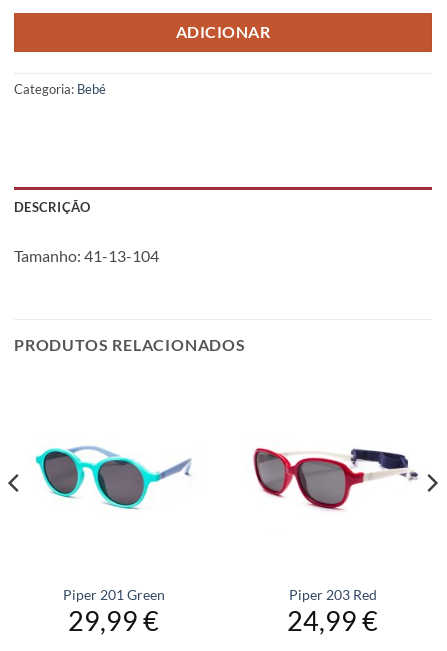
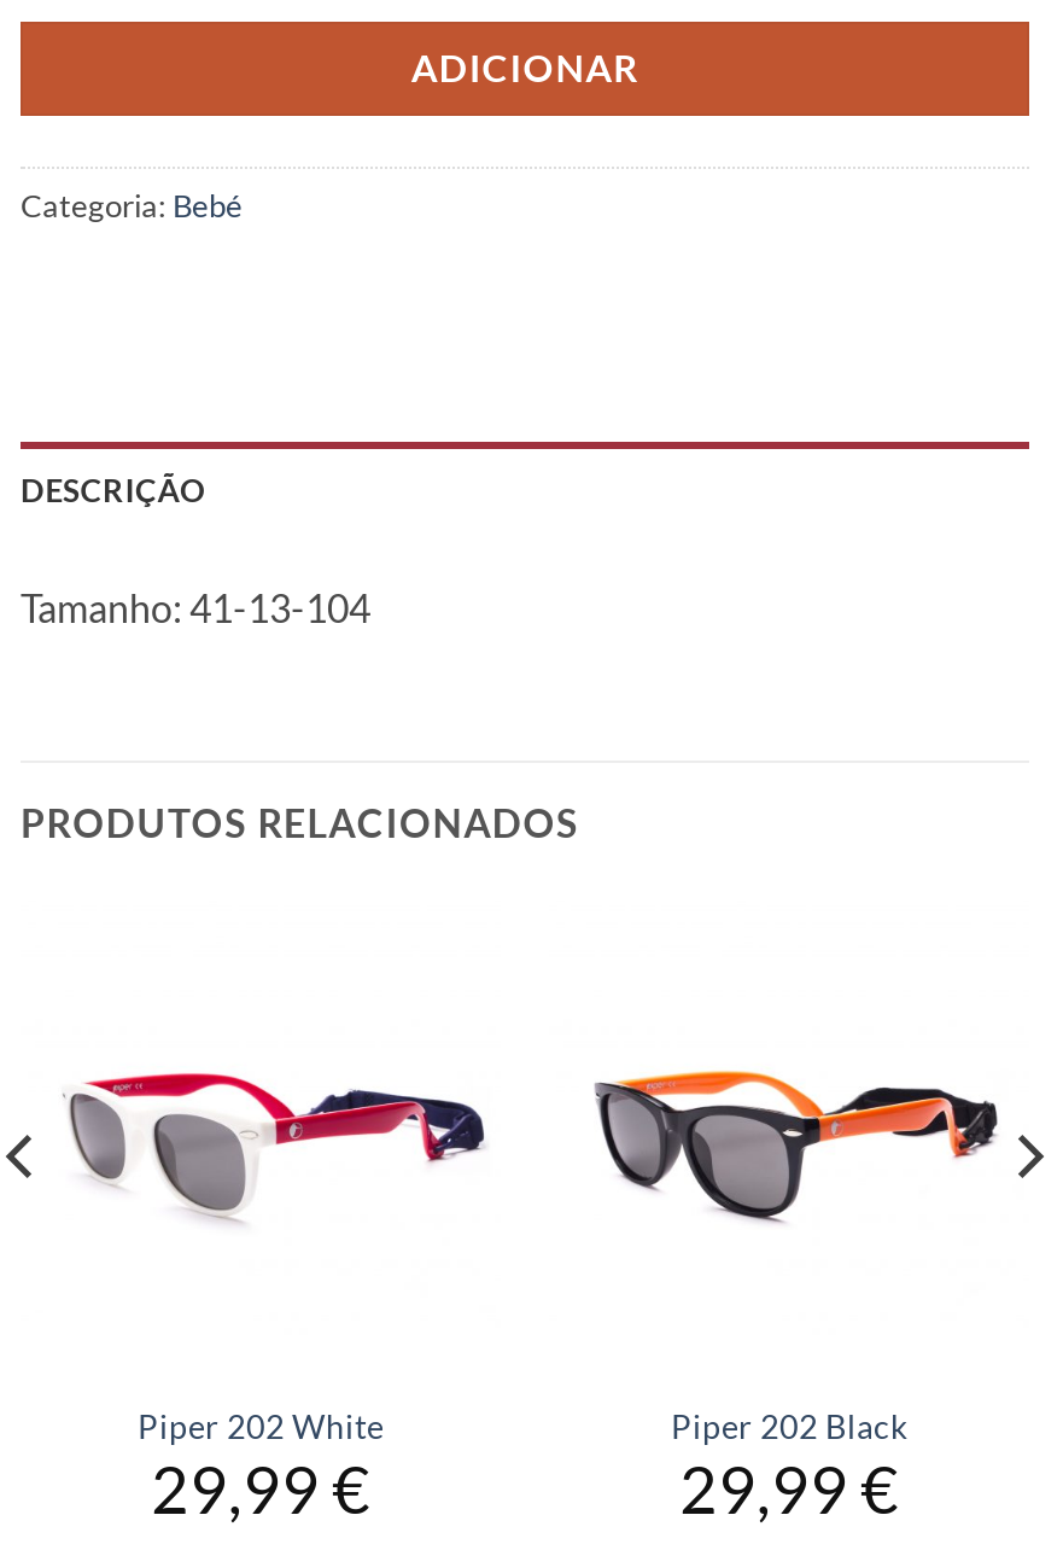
[34,445,206,510] [image] -> [66,1067,486,1224] [image]
[253,447,419,511] [image] -> [595,1070,1000,1222] [image]
[62,587,164,603] Piper 201 Green -> [138,1408,384,1446] Piper 202 White
[288,587,376,603] Piper 203 Red -> [671,1408,907,1446] Piper 202 Black
[287,604,378,637] 24,99 € -> [679,1450,899,1529] 29,99 €

